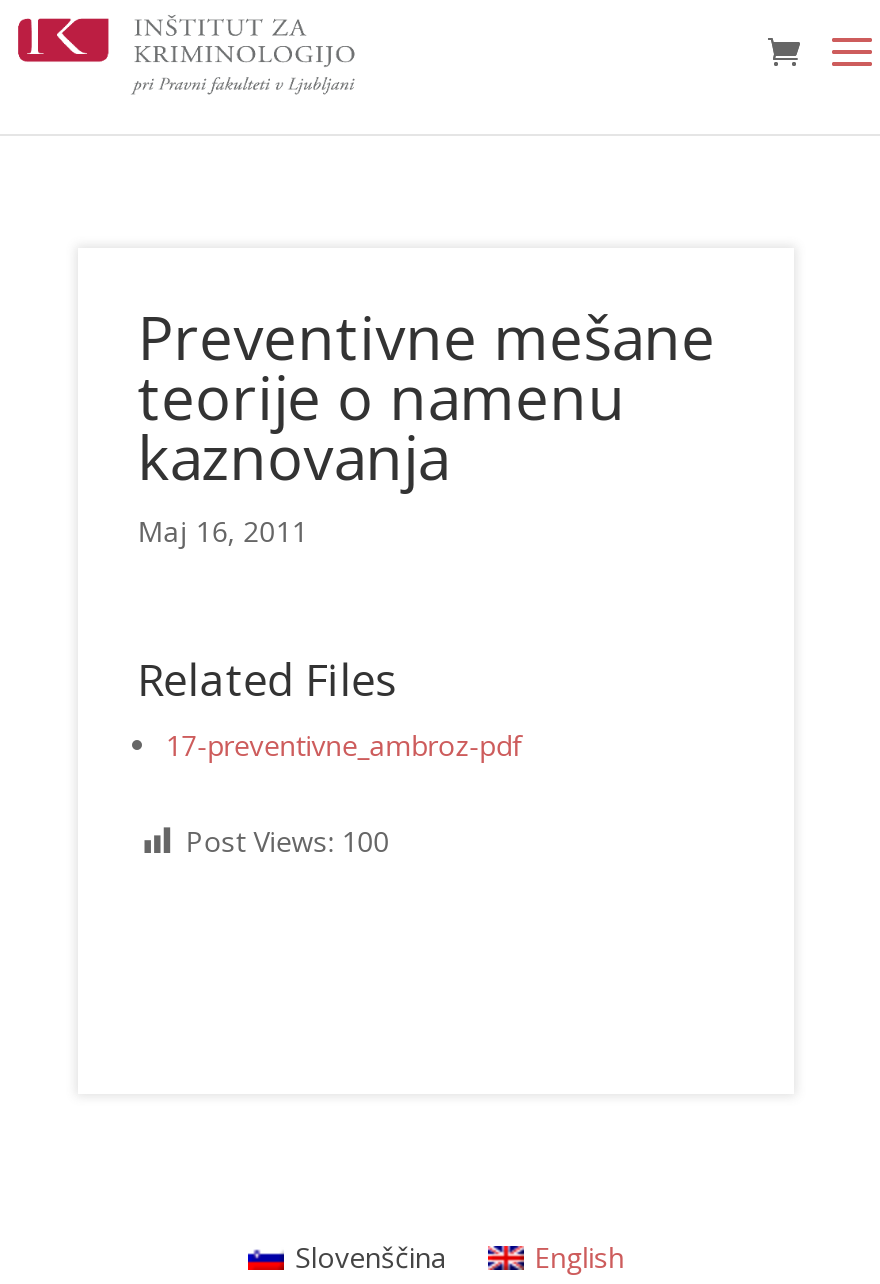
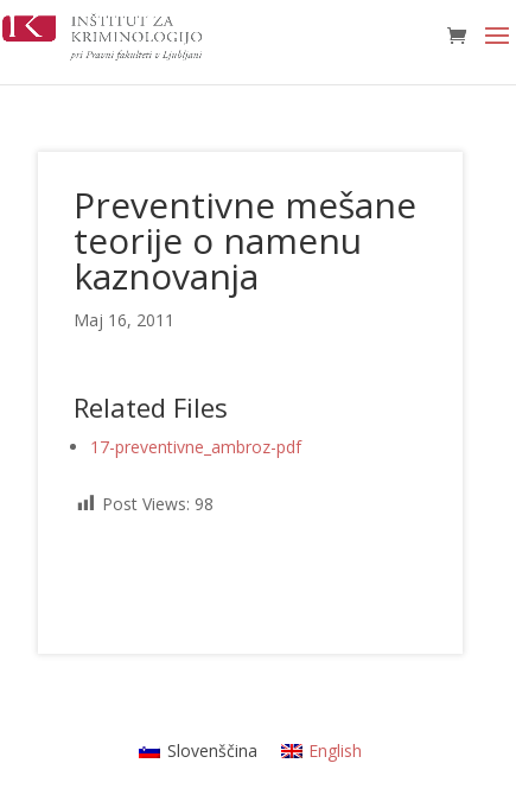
[186,822,390,860] Post Views: 100 -> [102,492,213,515] Post Views: 98

